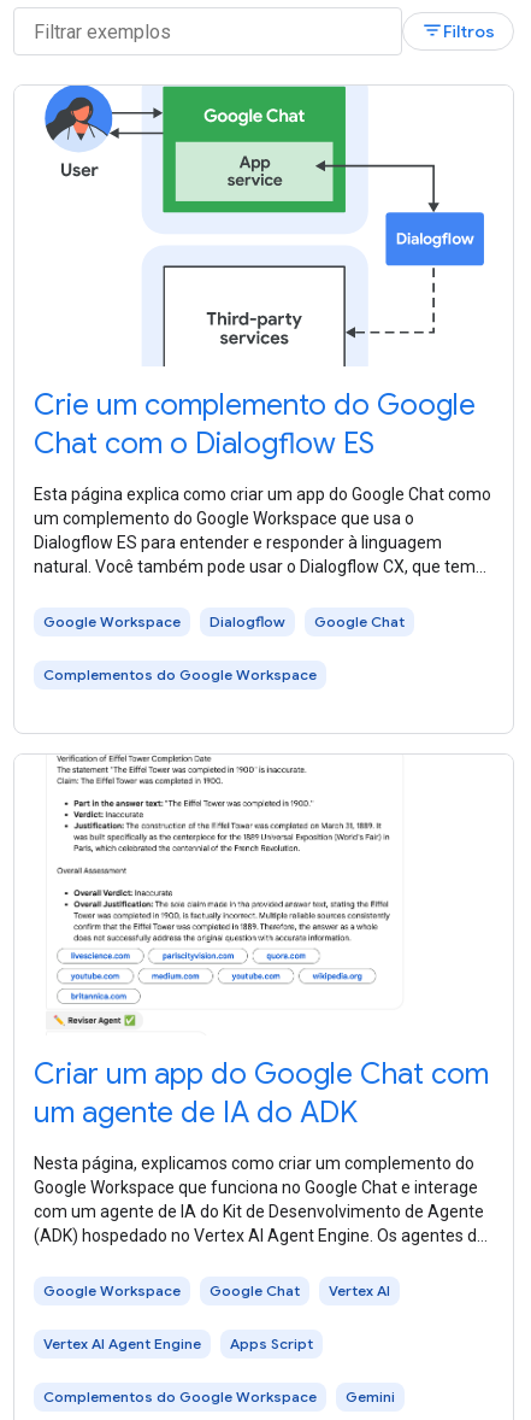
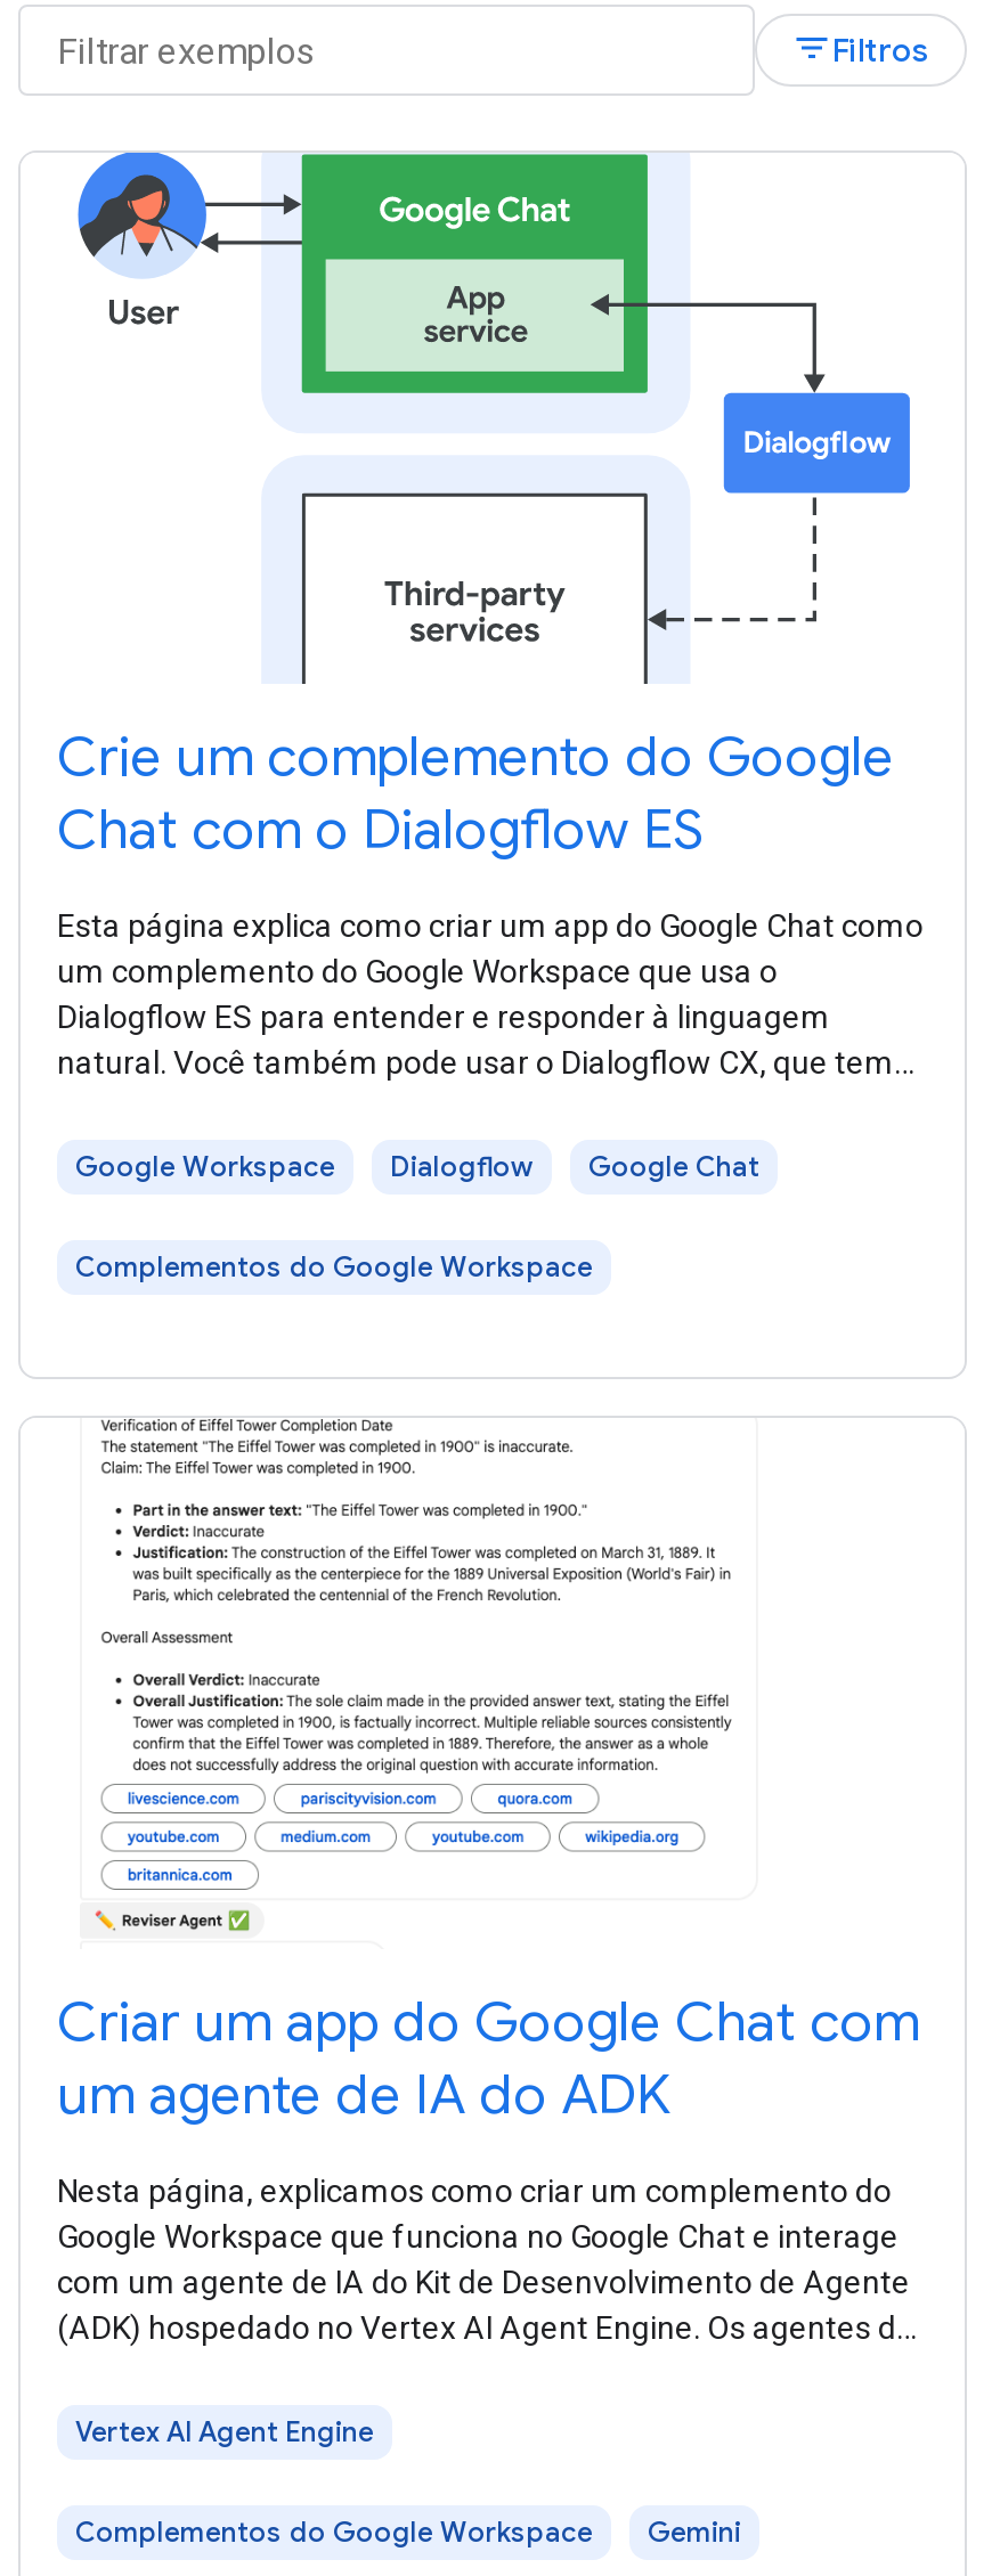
[43,1281,390,1299] Google Workspace | Google Chat | Vertex AI -> none
[230,1334,313,1352] Apps Script -> none

